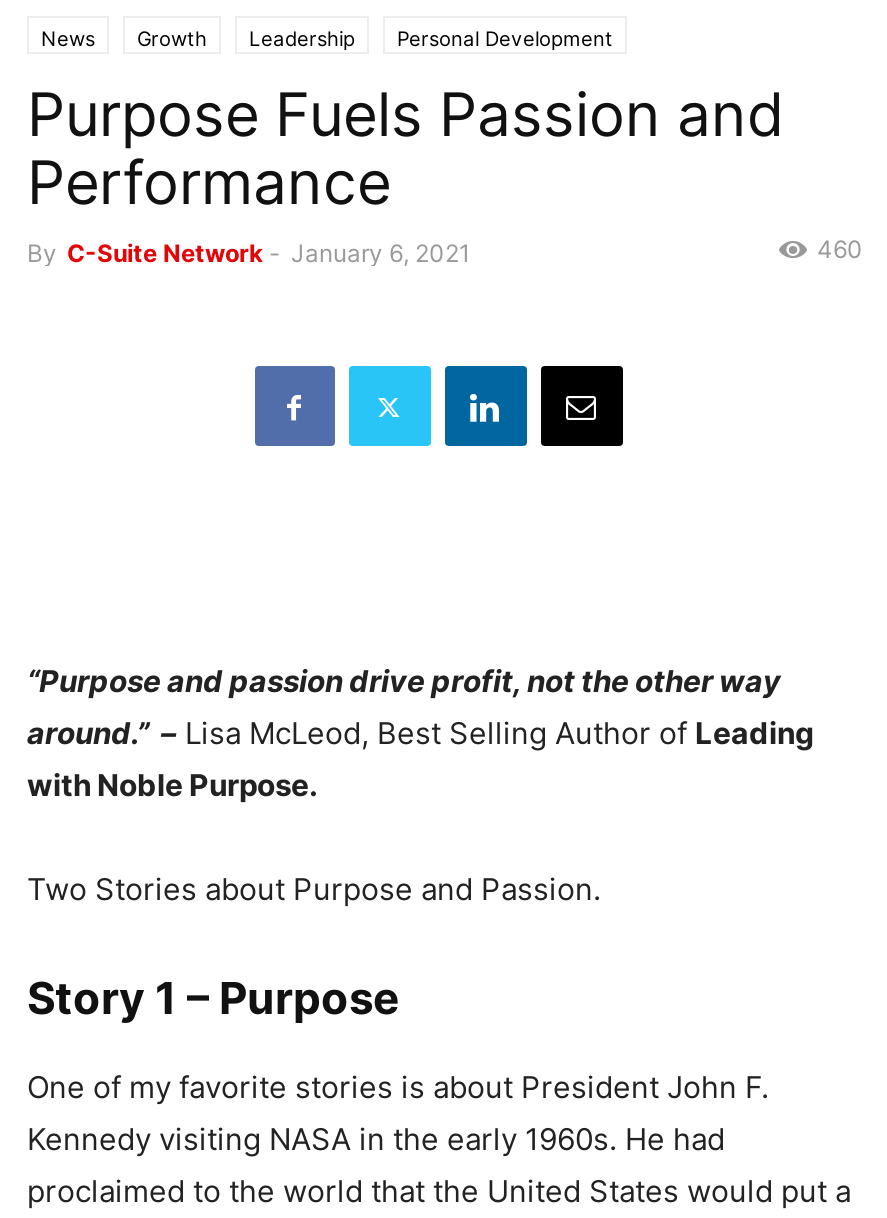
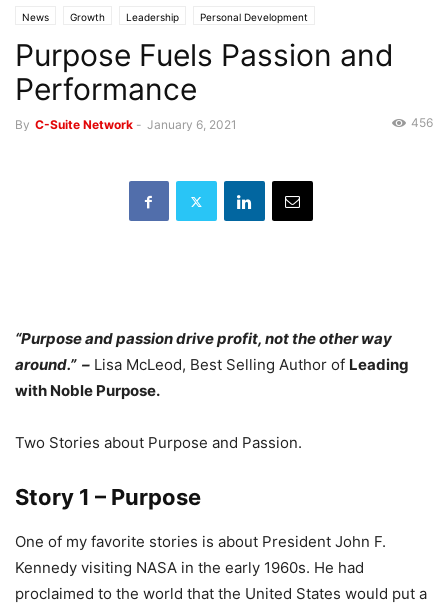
[817,234,863,264] 460 -> [411,115,433,130] 456

